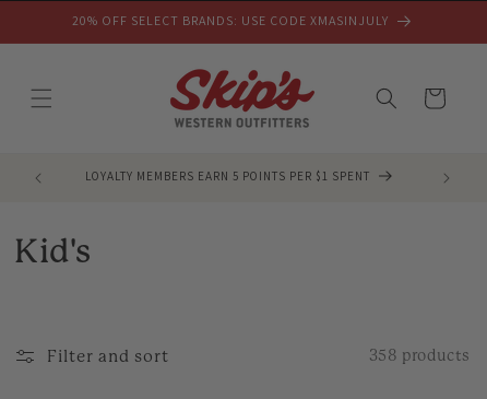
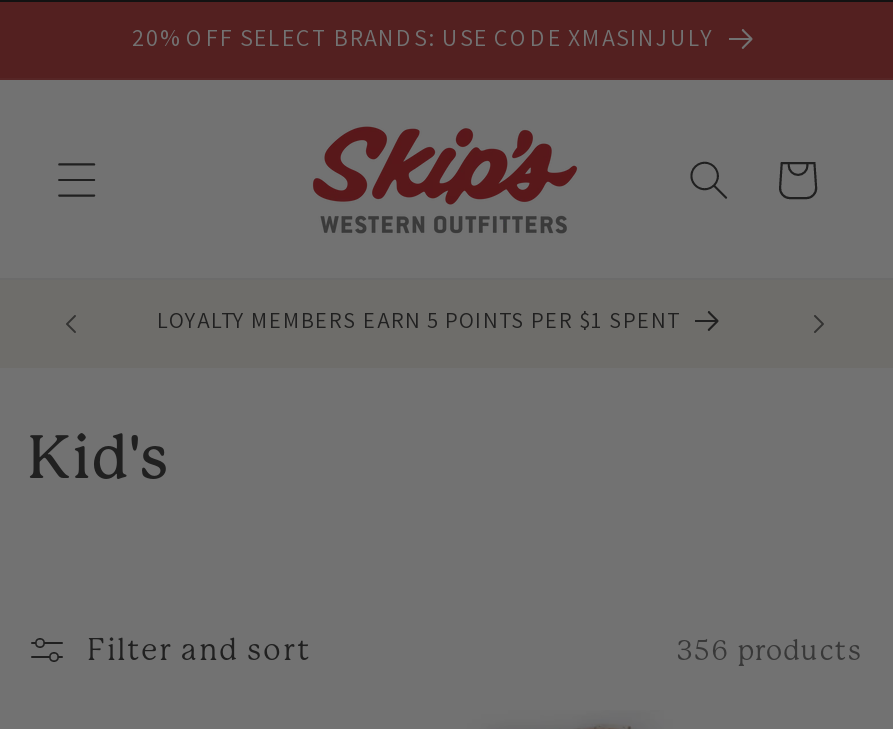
[369,347,471,364] 358 products -> [677,634,863,666] 356 products

